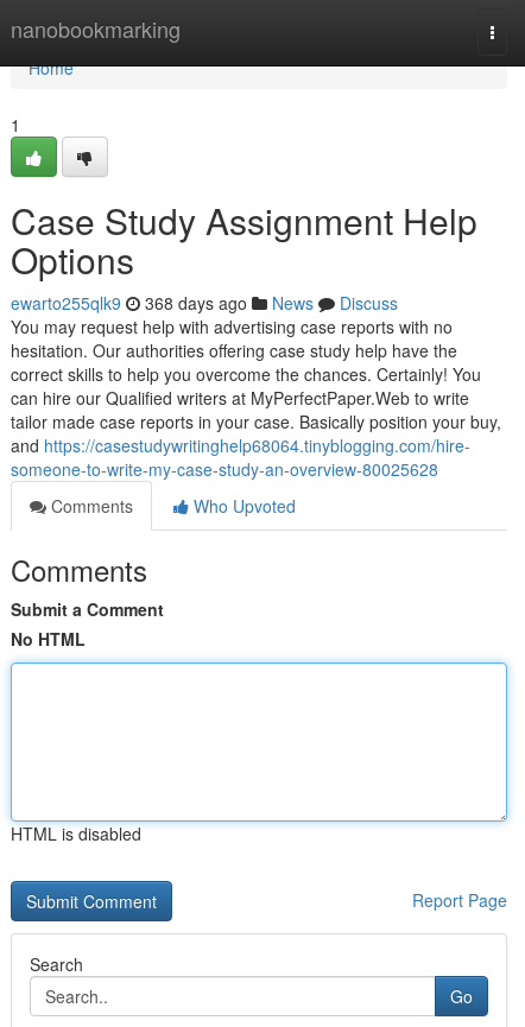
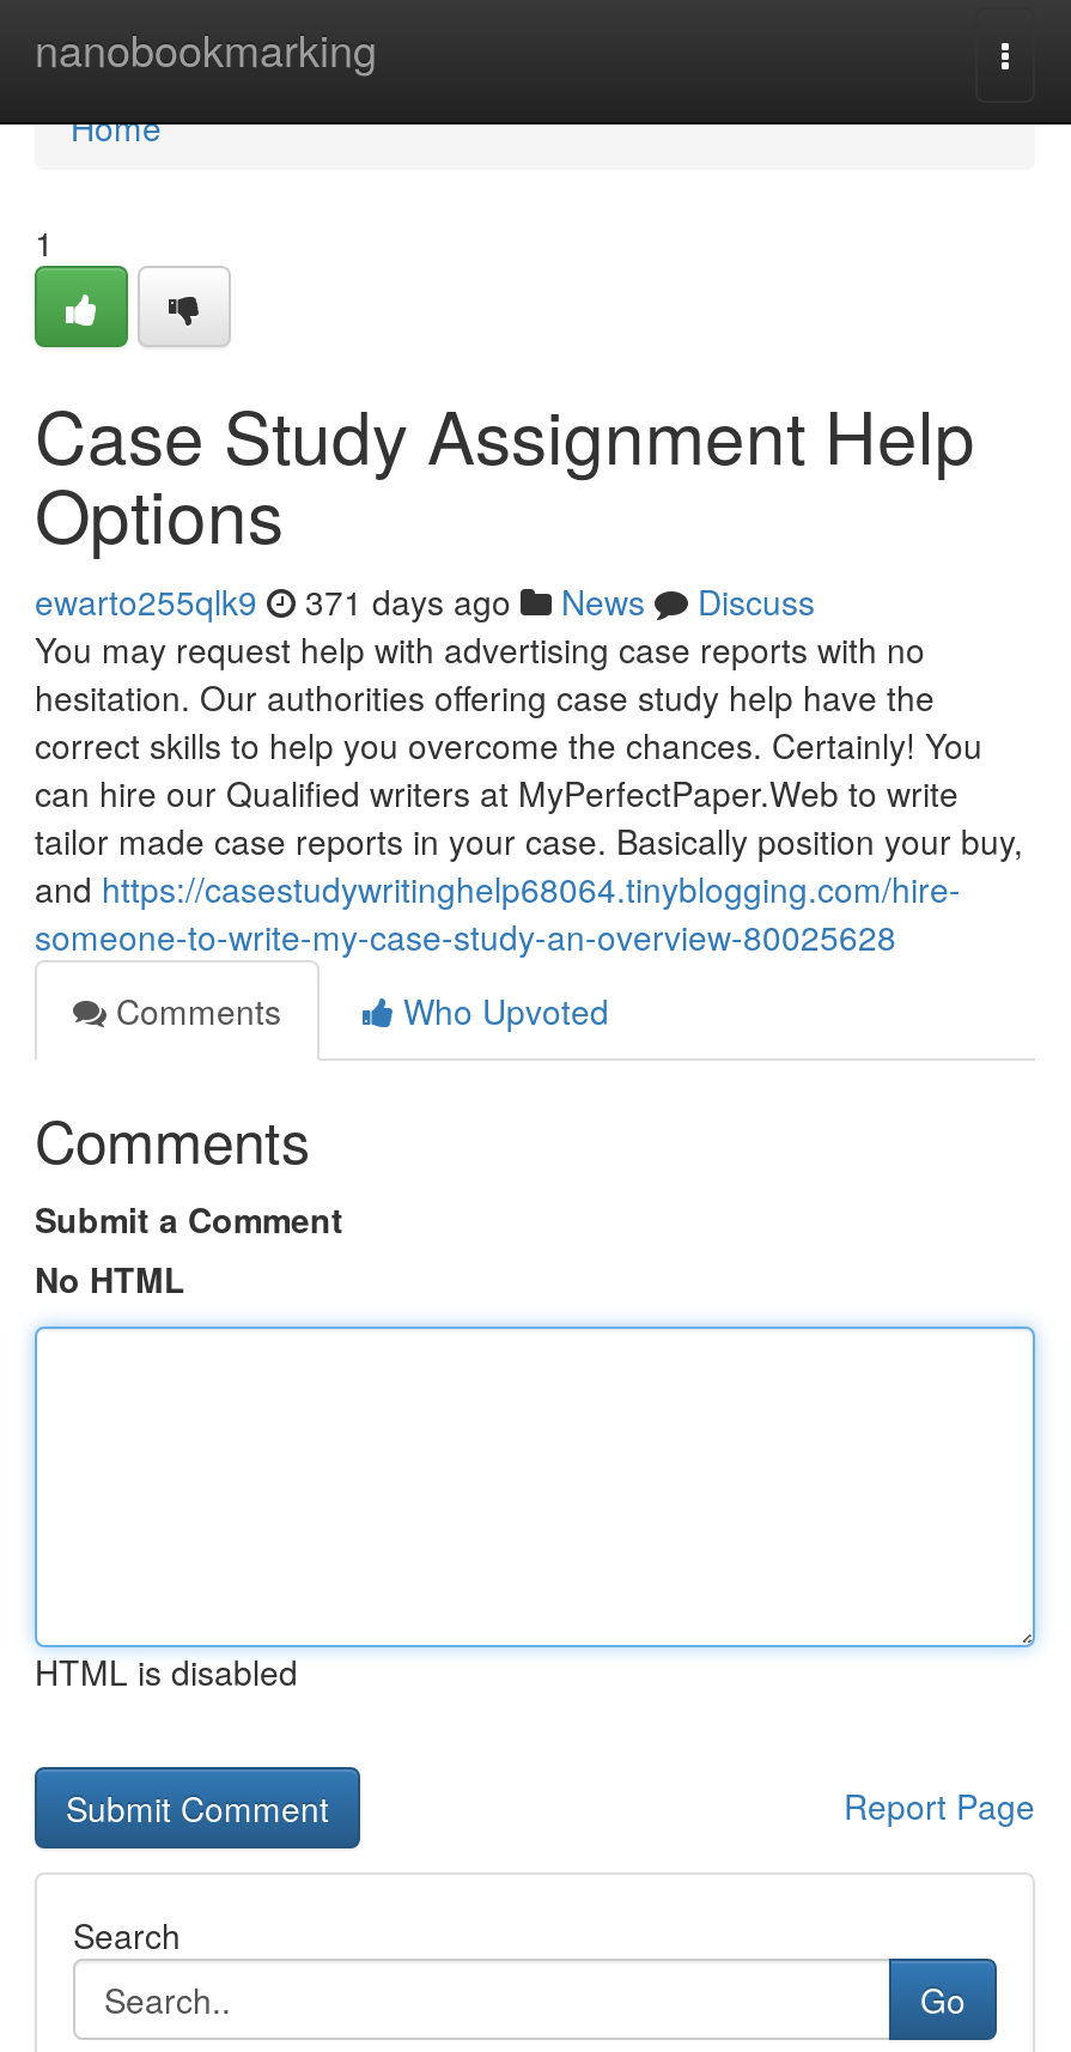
[11,291,398,315] ewarto255qlk9 368 days ago News Discuss -> [35,577,815,625] ewarto255qlk9 371 days ago News Discuss

